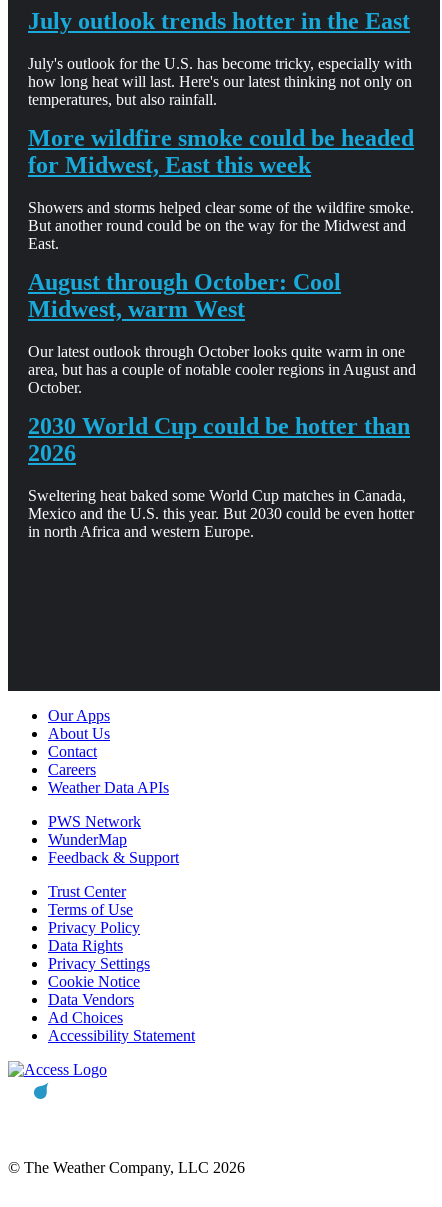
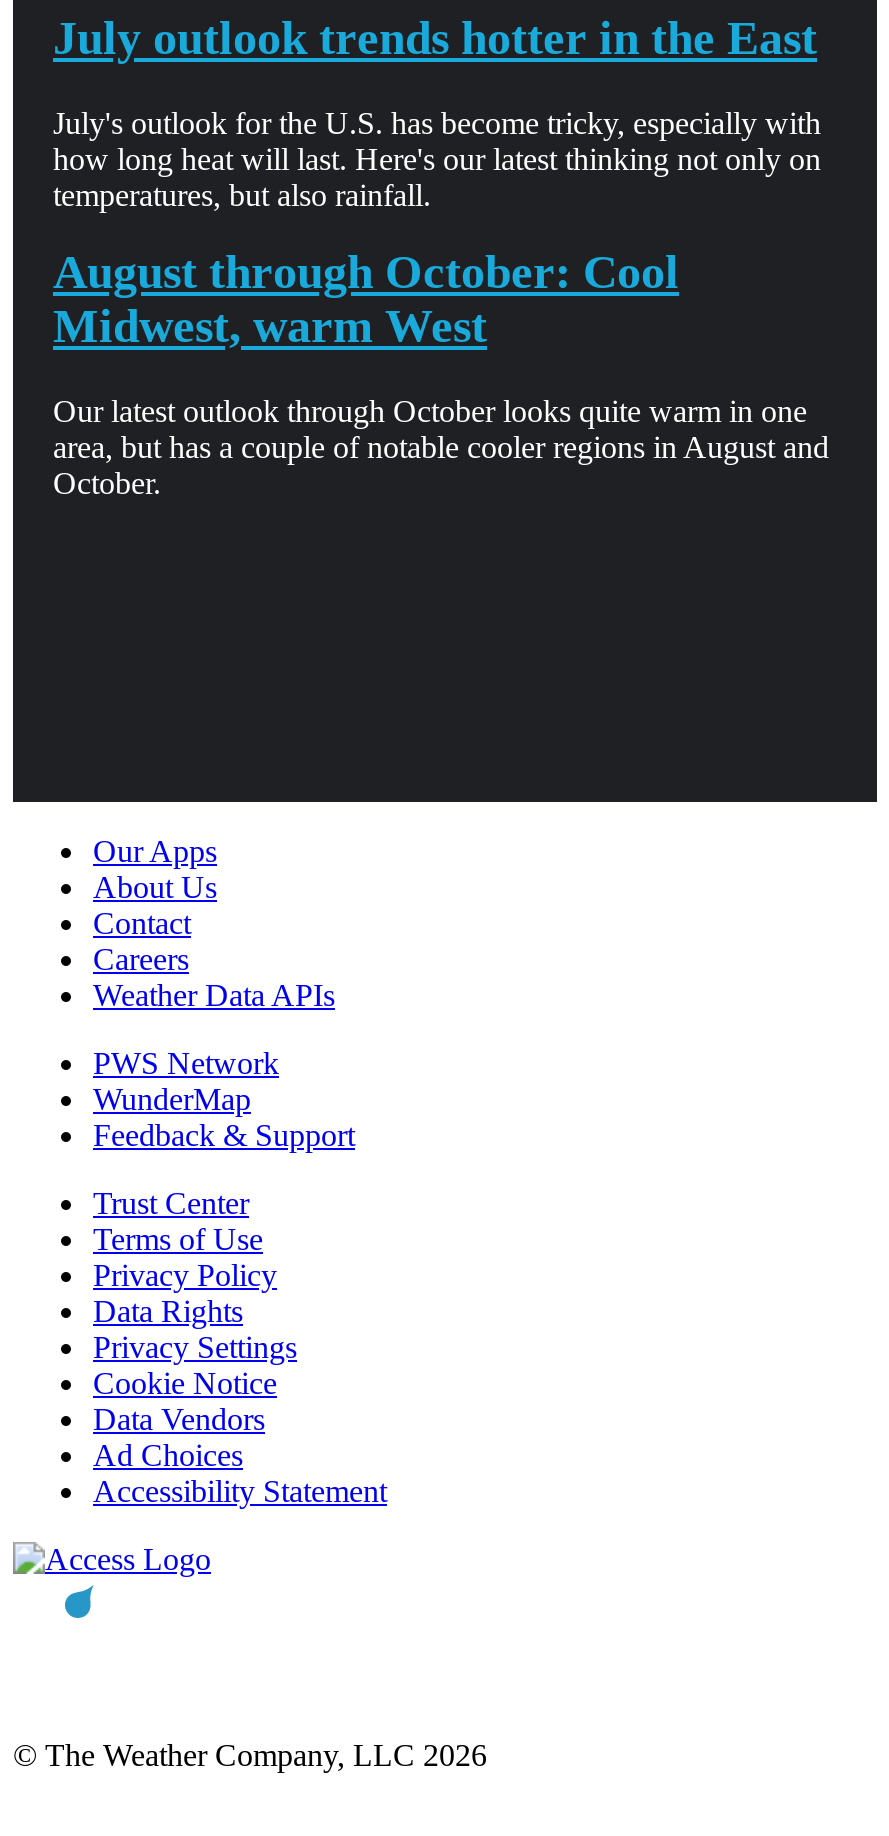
[28,125,414,252] More wildfire smoke could be headed | for Midwest, East this week | Showers and storms helped clear some of the wildfire smoke. | But another round could be on the way for the Midwest and | East. -> none
[28,413,414,540] 2030 World Cup could be hotter than | 2026 | Sweltering heat baked some World Cup matches in Canada, | Mexico and the U.S. this year. But 2030 could be even hotter | in north Africa and western Europe. -> none

